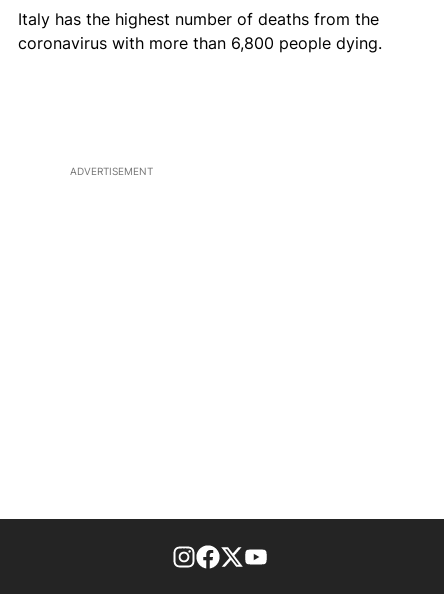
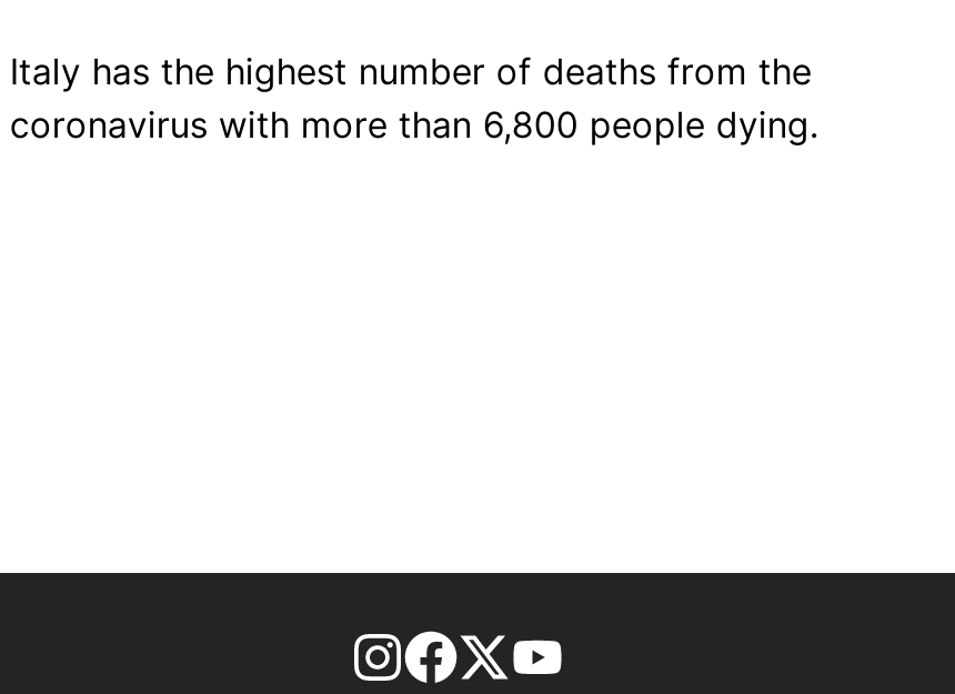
[70,165,153,177] ADVERTISEMENT -> none

